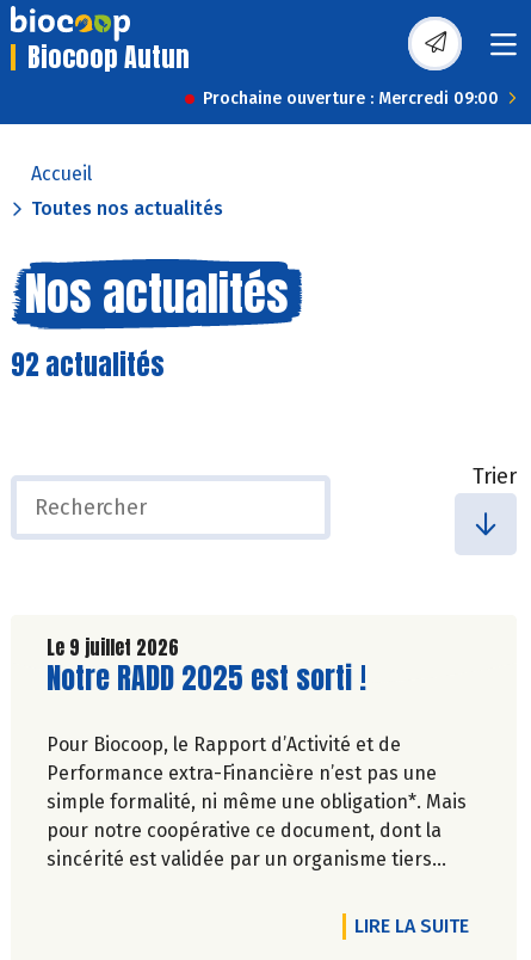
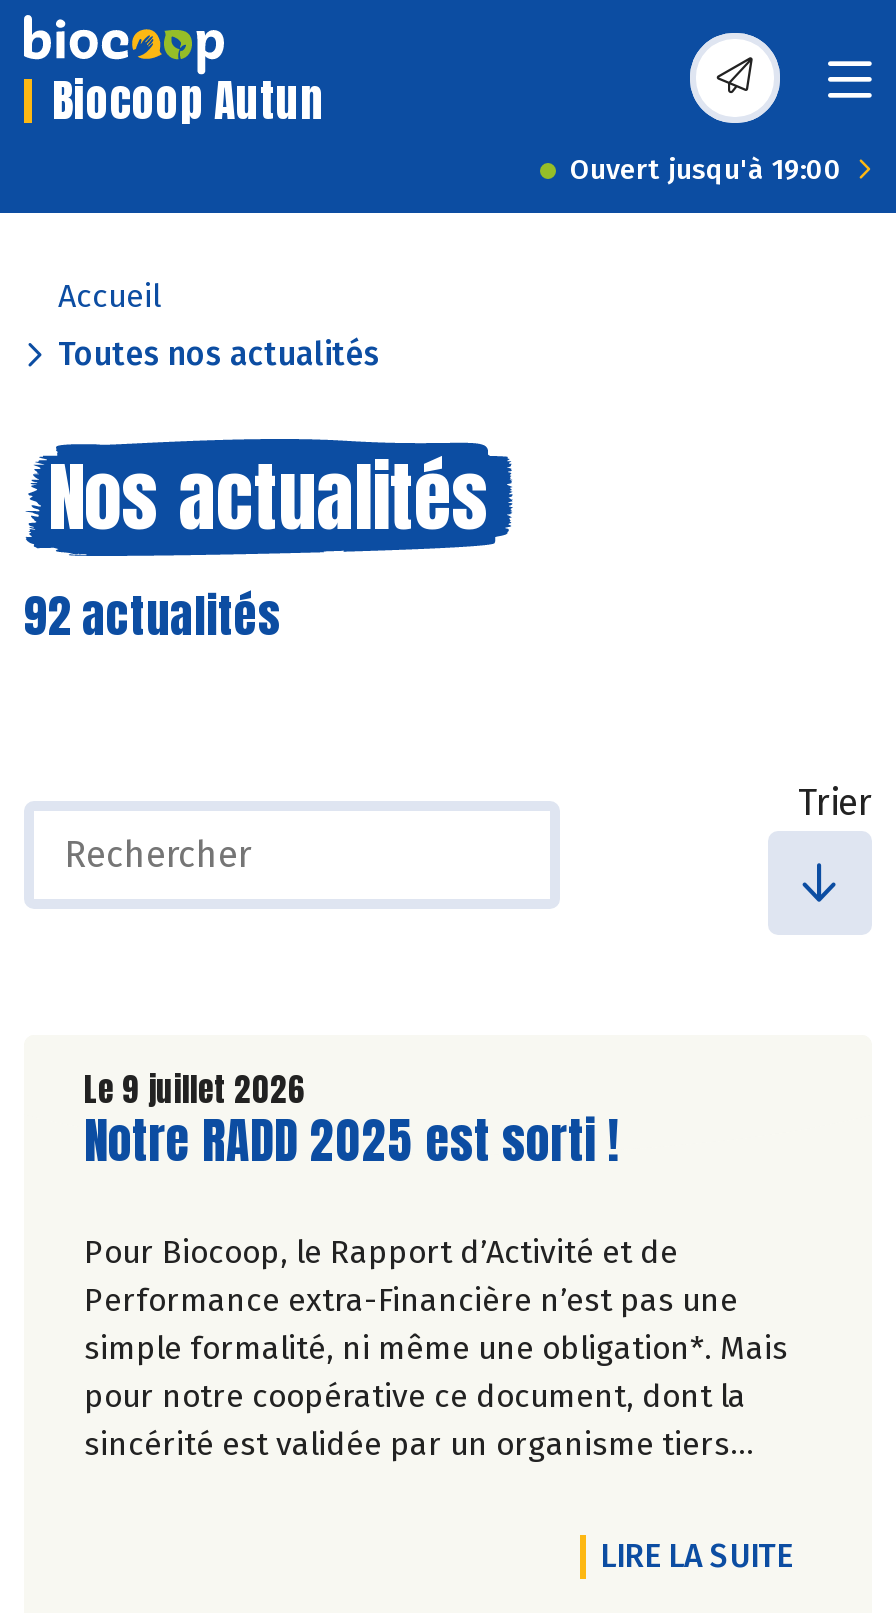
[203,88,499,109] Prochaine ouverture : Mercredi 09:00 -> [570,153,842,187] Ouvert jusqu'à 19:00

